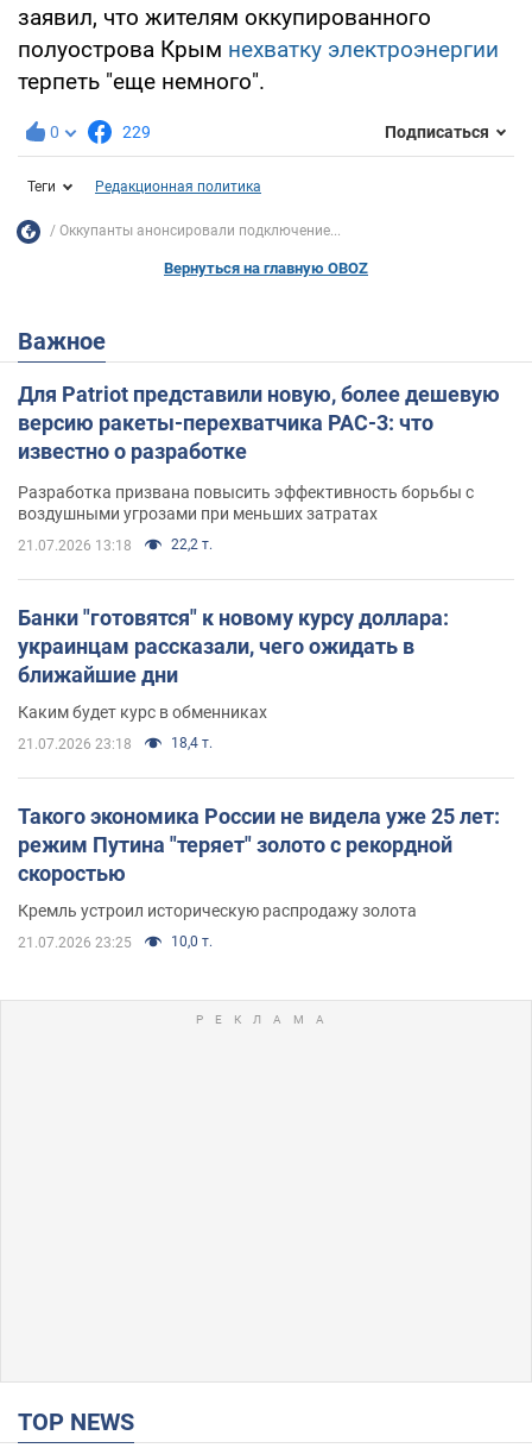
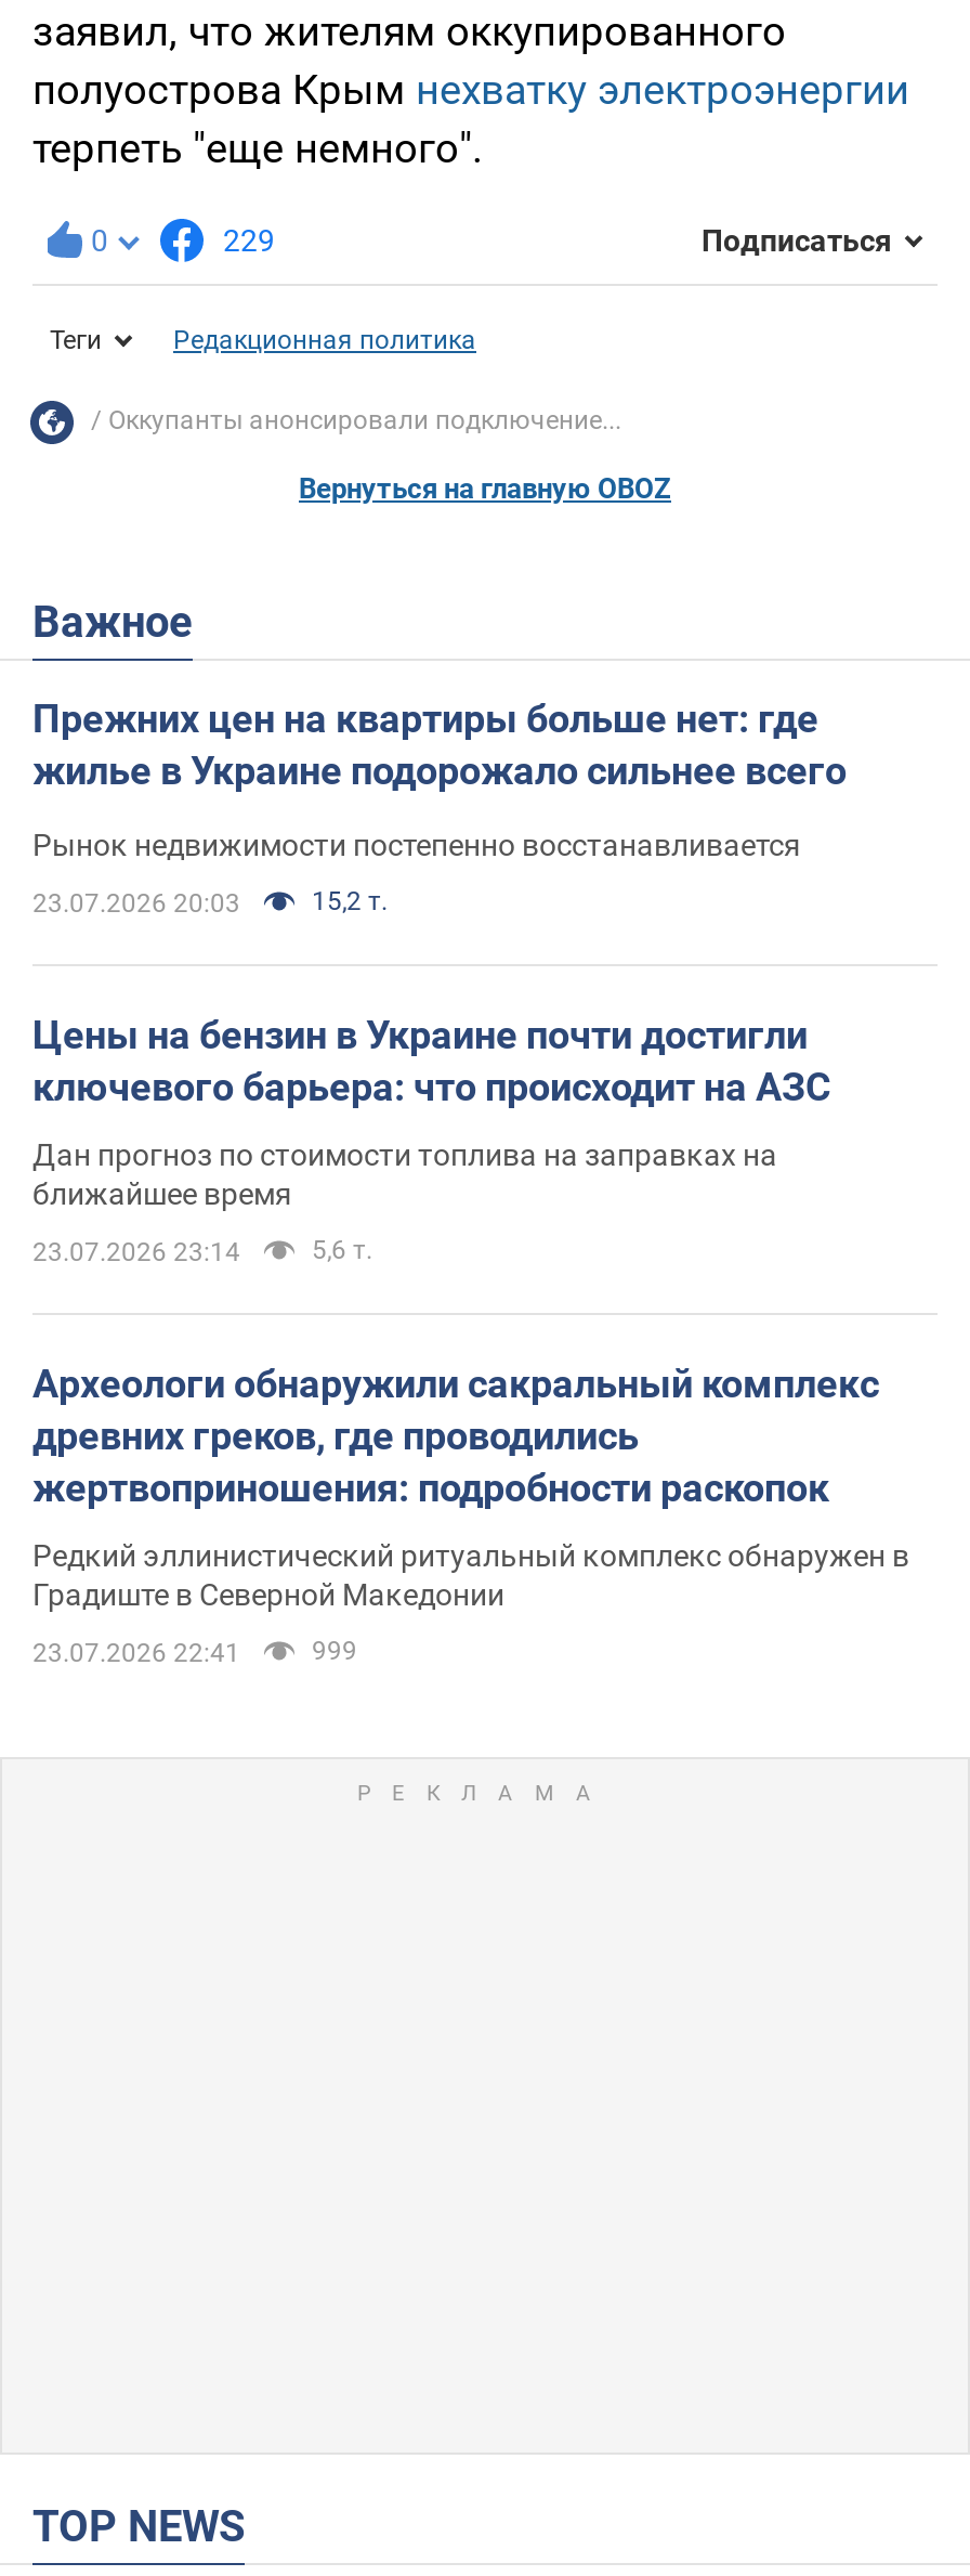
[18,381,500,463] Для Patriot представили новую, более дешевую | версию ракеты-перехватчика PAC-3: что | известно о разработке -> [32,695,847,792] Прежних цен на квартиры больше нет: где | жилье в Украине подорожало сильнее всего
[18,482,474,523] Разработка призвана повысить эффективность борьбы с | воздушными угрозами при меньших затратах -> [32,827,801,862] Рынок недвижимости постепенно восстанавливается
[18,536,213,554] 21.07.2026 13:18 | 22,2 т. -> [32,885,388,918] 23.07.2026 20:03 | 15,2 т.
[18,605,449,687] Банки "готовятся" к новому курсу доллара: | украинцам рассказали, чего ожидать в | ближайшие дни -> [32,1011,831,1109] Цены на бензин в Украине почти достигли | ключевого барьера: что происходит на АЗС
[18,702,267,721] Каким будет курс в обменниках -> [32,1137,777,1210] Дан прогноз по стоимости топлива на заправках на | ближайшее время
[18,734,213,752] 21.07.2026 23:18 | 18,4 т. -> [32,1234,372,1267] 23.07.2026 23:14 | 5,6 т.
[18,803,500,885] Такого экономика России не видела уже 25 лет: | режим Путина "теряет" золото с рекордной | скоростью -> [32,1360,879,1509] Археологи обнаружили сакральный комплекс | древних греков, где проводились | жертвоприношения: подробности раскопок
[18,901,417,920] Кремль устроил историческую распродажу золота -> [32,1538,909,1611] Редкий эллинистический ритуальный комплекс обнаружен в | Градиште в Северной Македонии
[18,933,213,951] 21.07.2026 23:25 | 10,0 т. -> [32,1635,357,1668] 23.07.2026 22:41 | 999

